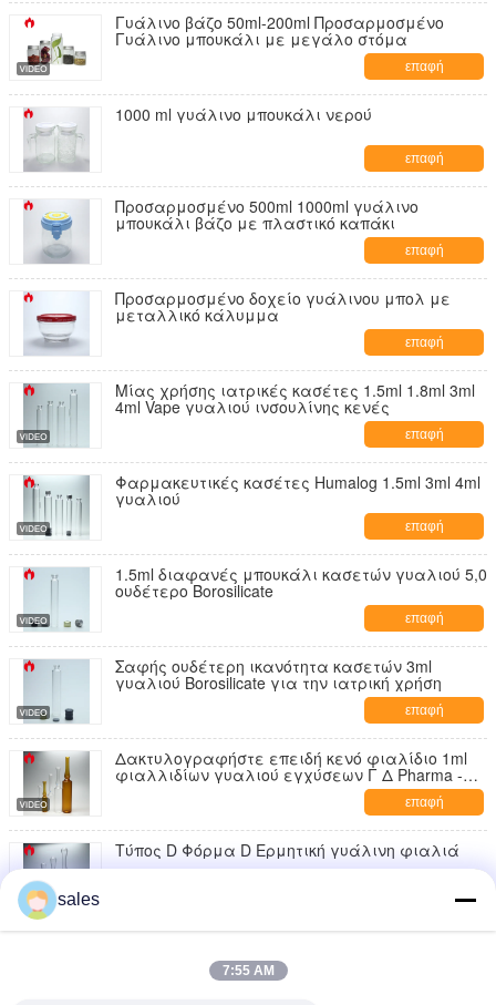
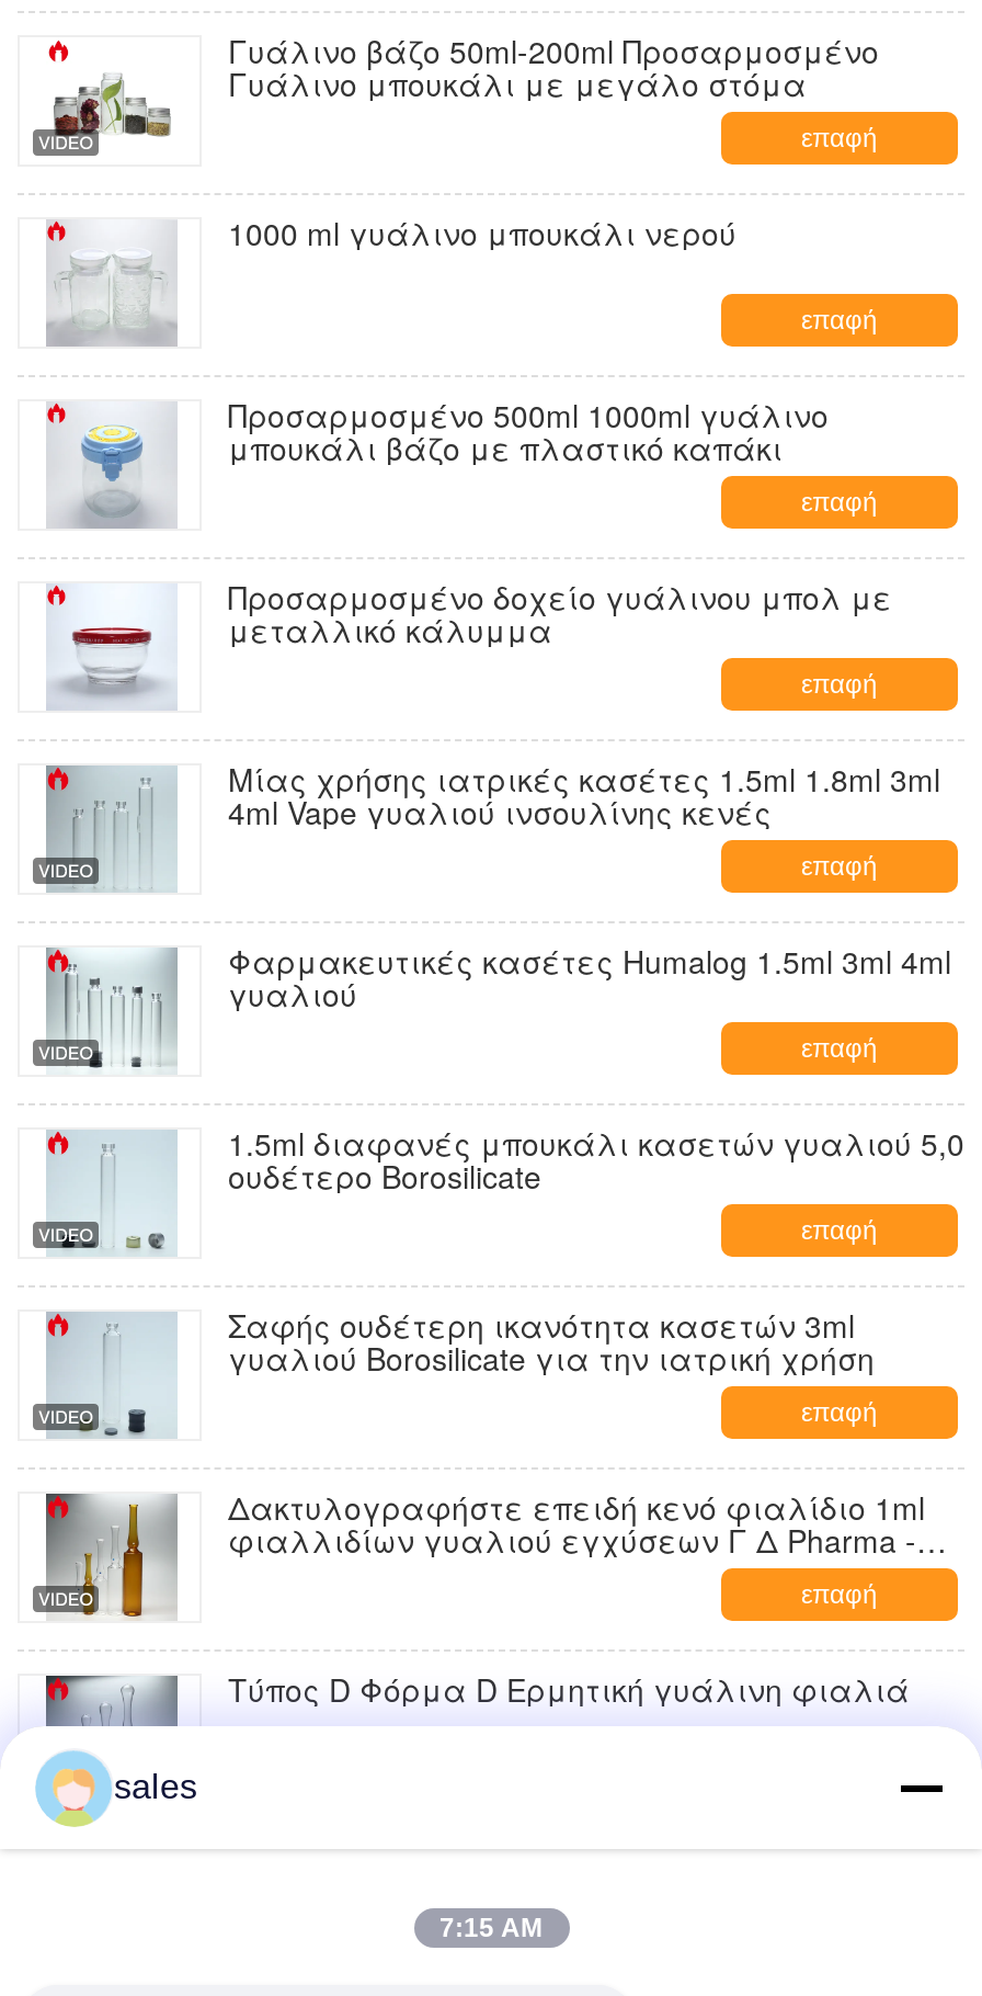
[222,963,274,978] 7:55 AM -> [439,1913,543,1943] 7:15 AM

